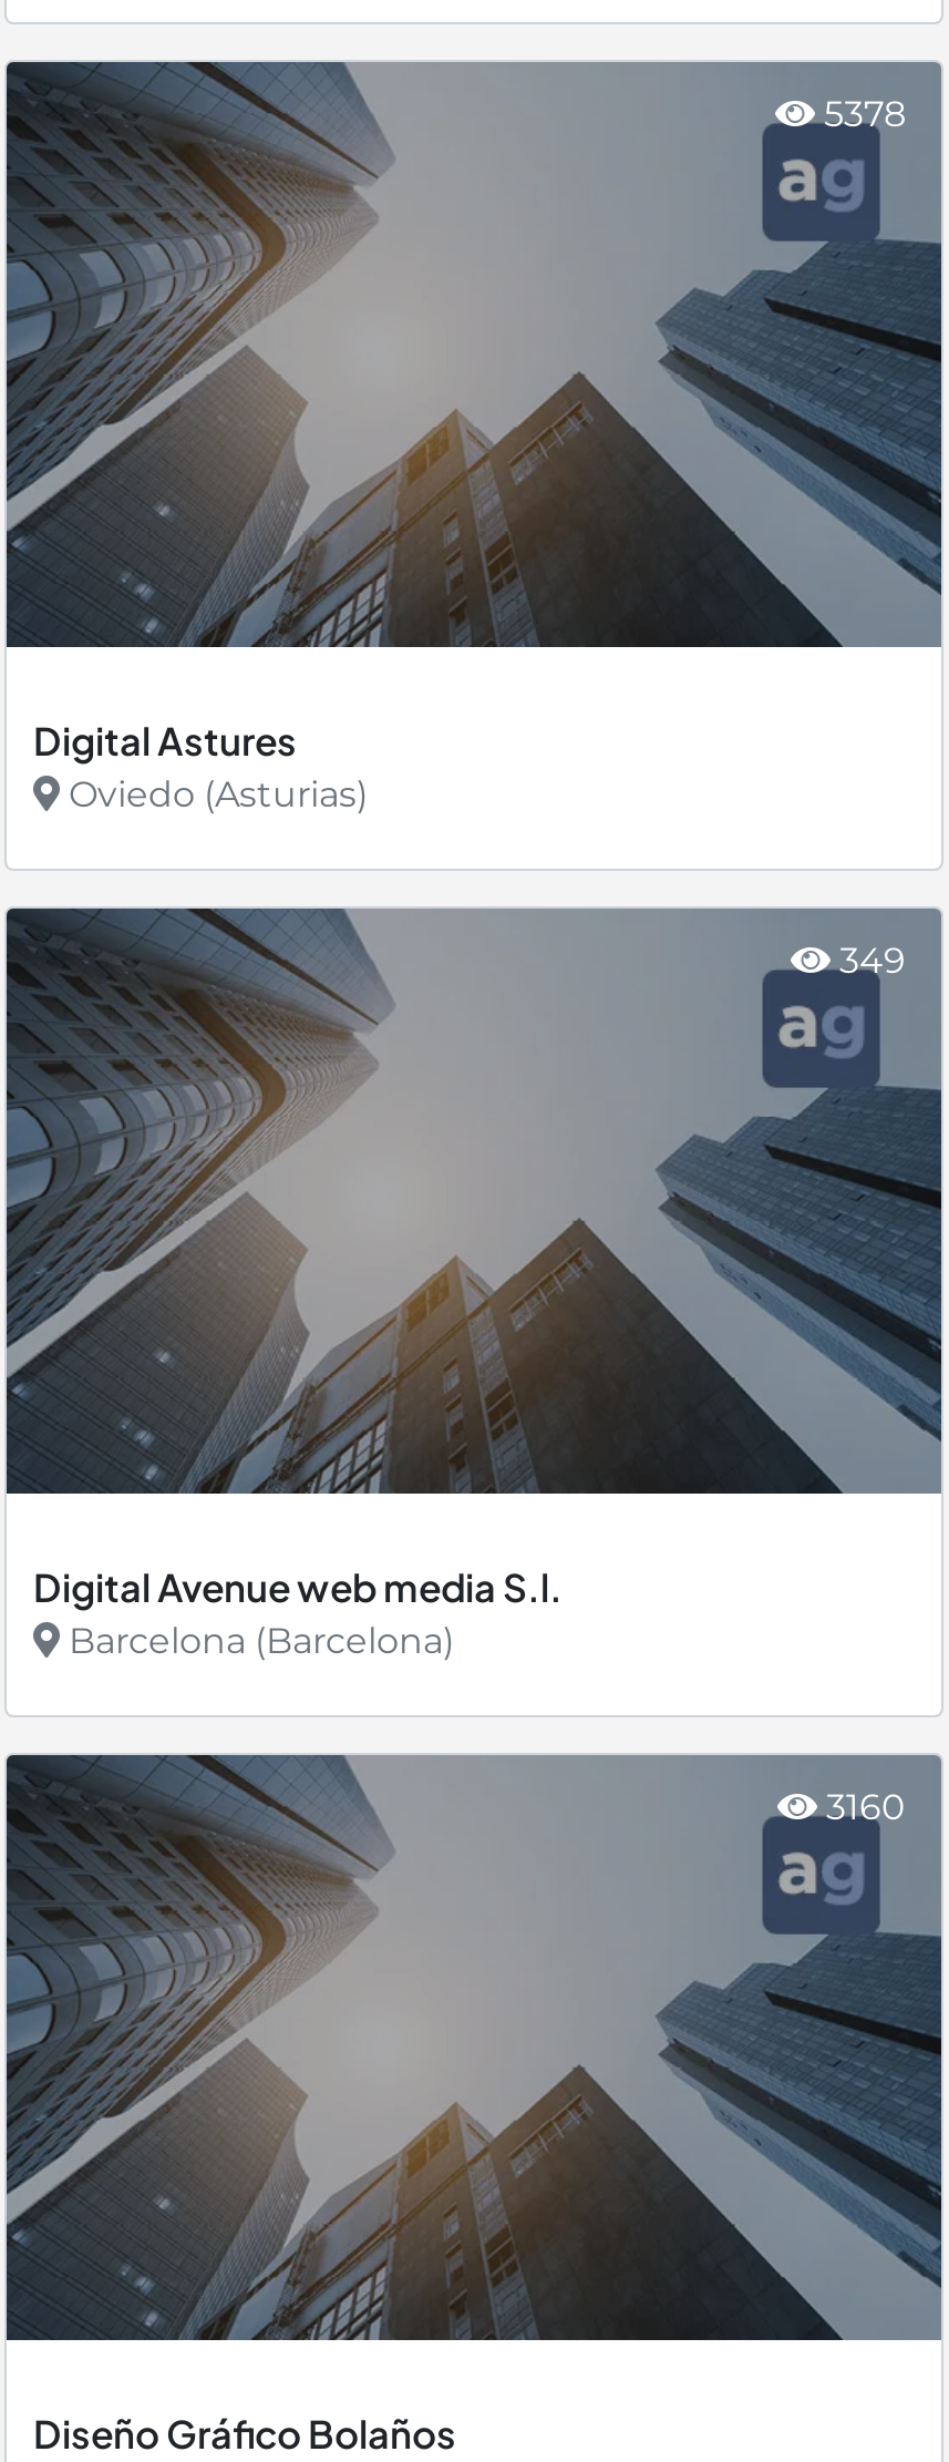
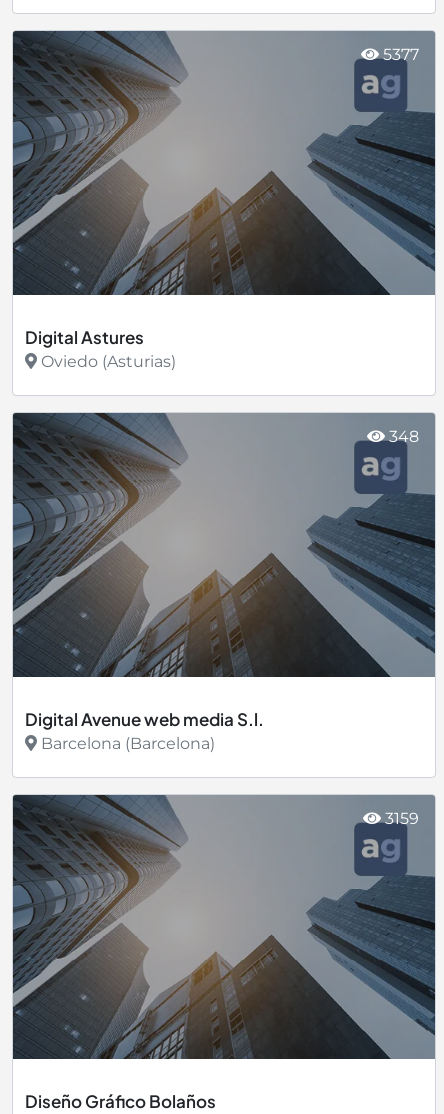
[815,94,906,136] 5378 -> [379,45,419,64] 5377
[831,940,906,982] 349 -> [385,427,419,446] 348
[817,1786,906,1828] 3160 -> [381,809,419,828] 3159

